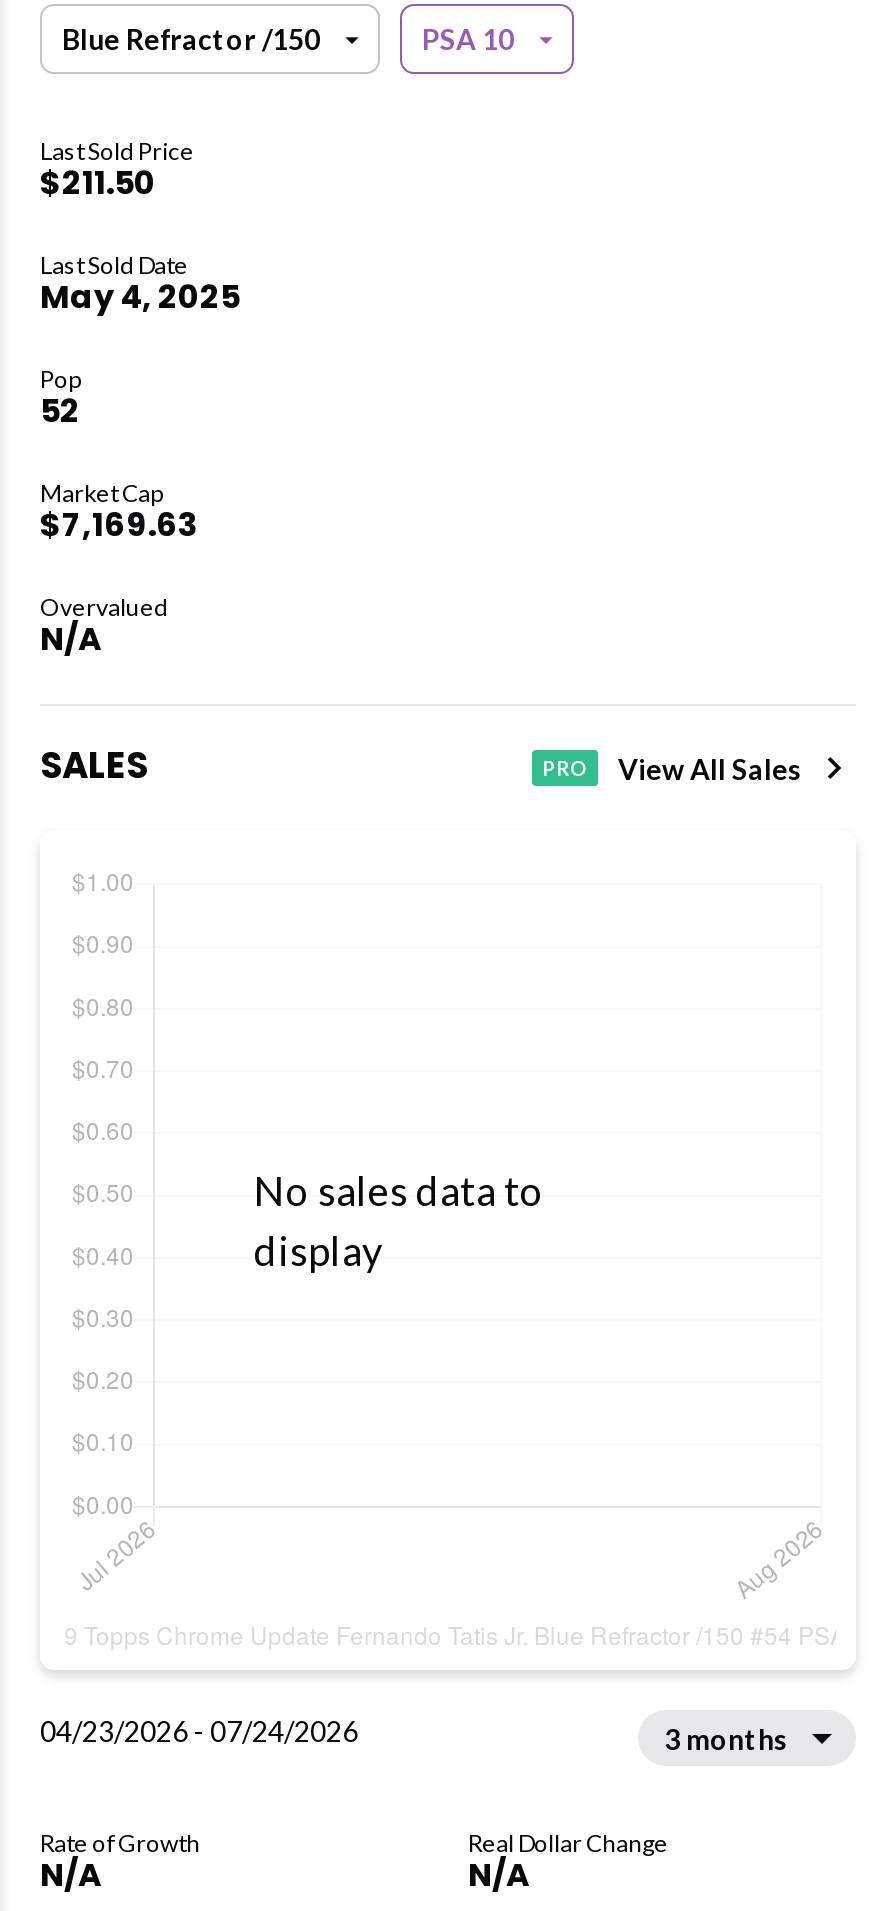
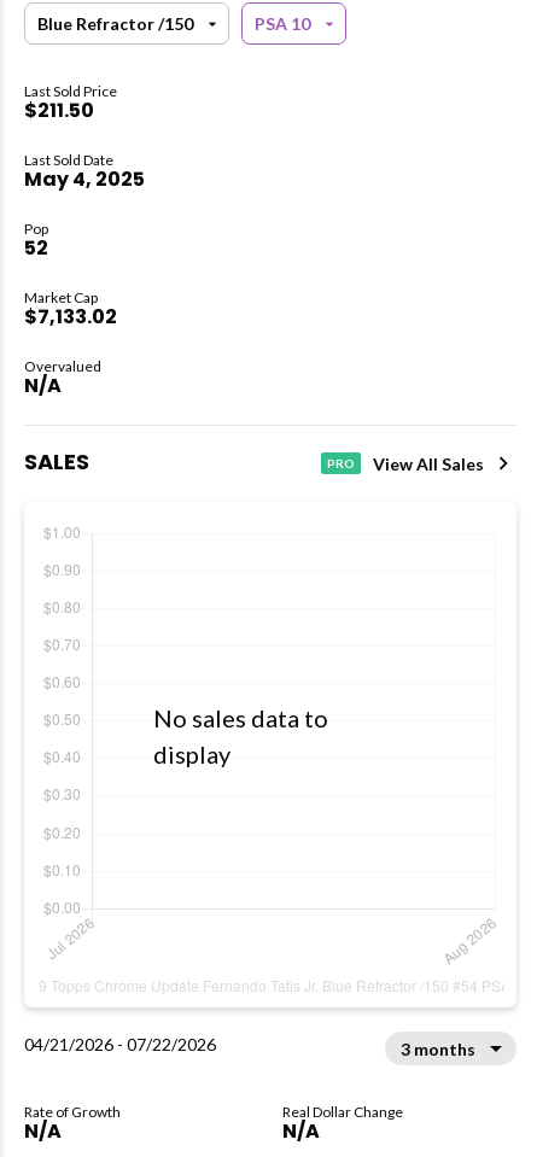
[40,502,198,548] $7,169.63 -> [24,303,117,331] $7,133.02
[40,1714,358,1748] 04/23/2026 - 07/24/2026 -> [24,1034,216,1054] 04/21/2026 - 07/22/2026

